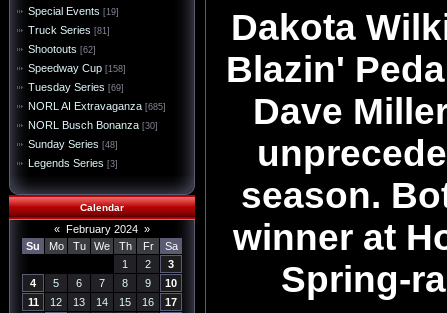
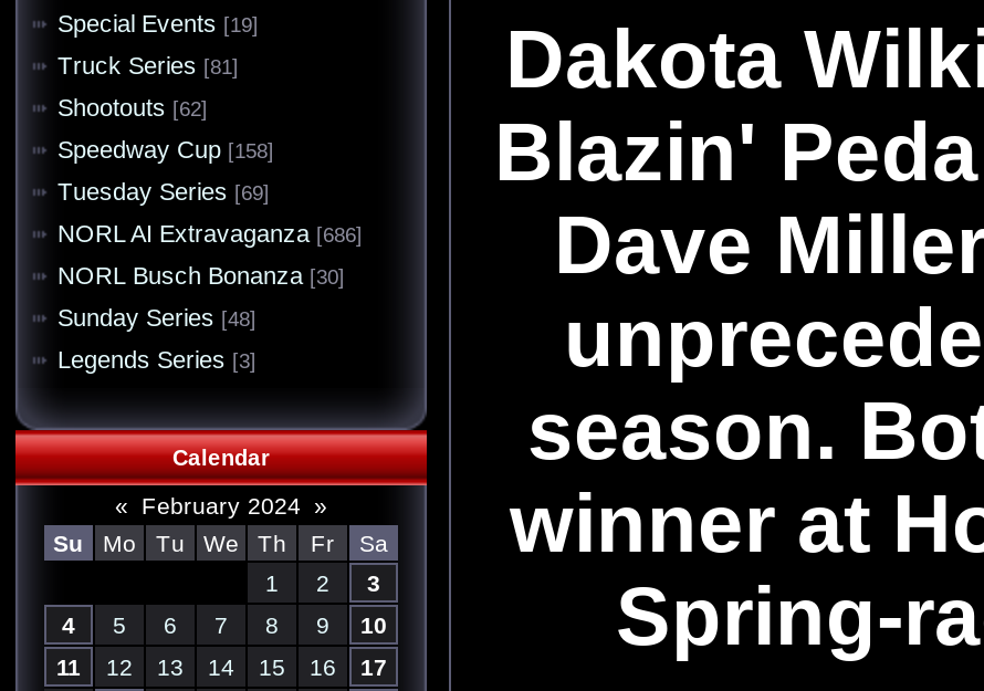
[28,100,166,112] NORL AI Extravaganza [685] -> [57,220,363,247] NORL AI Extravaganza [686]

